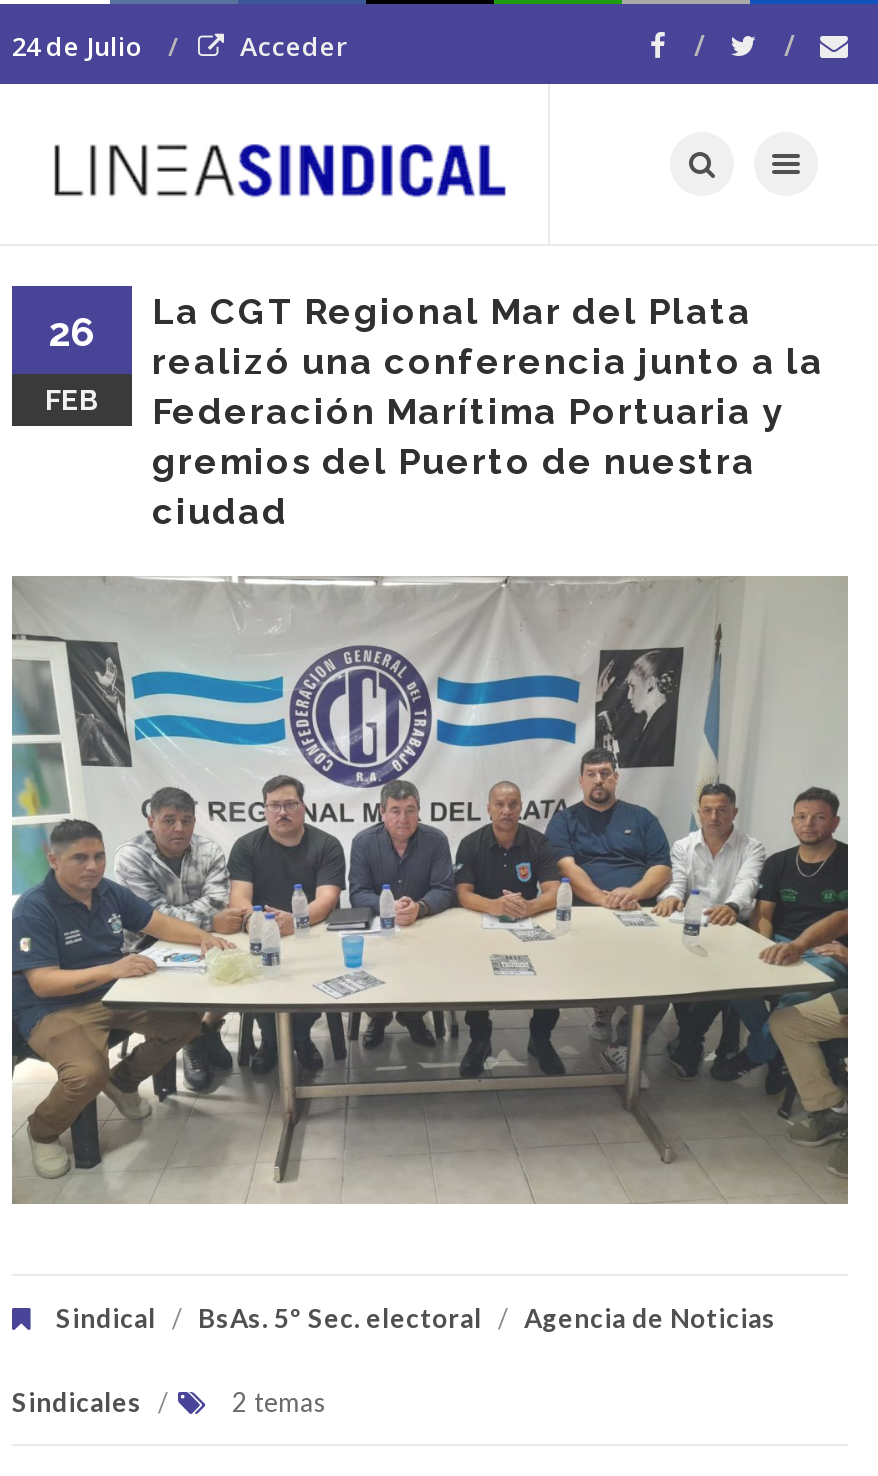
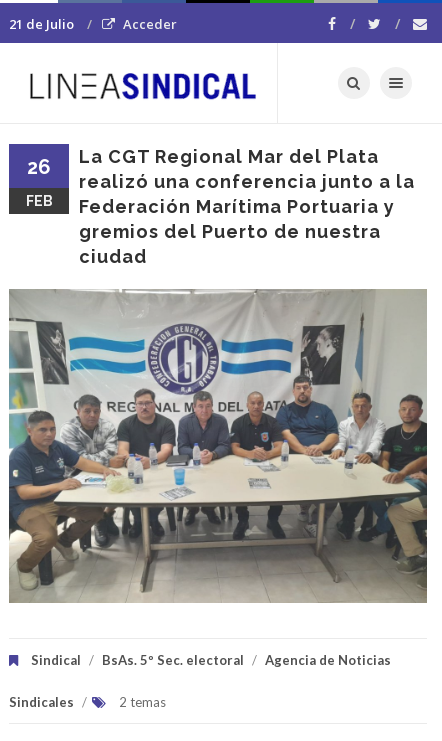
[12,28,148,64] 24 de Julio -> [9,15,77,33] 21 de Julio

